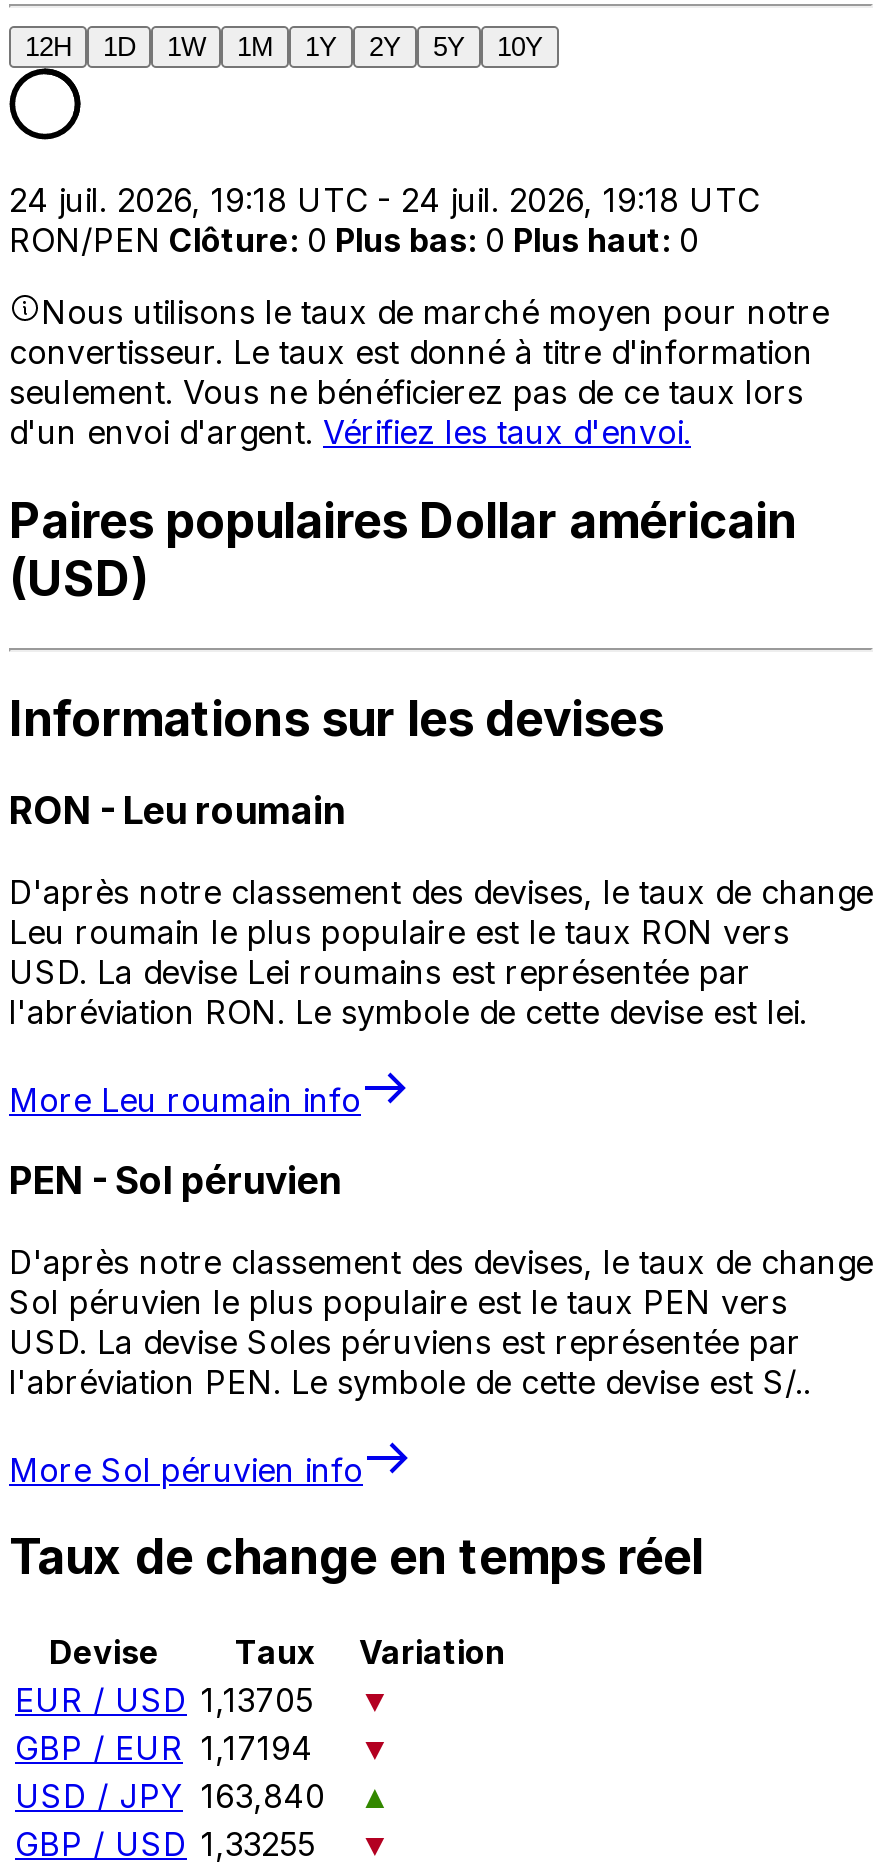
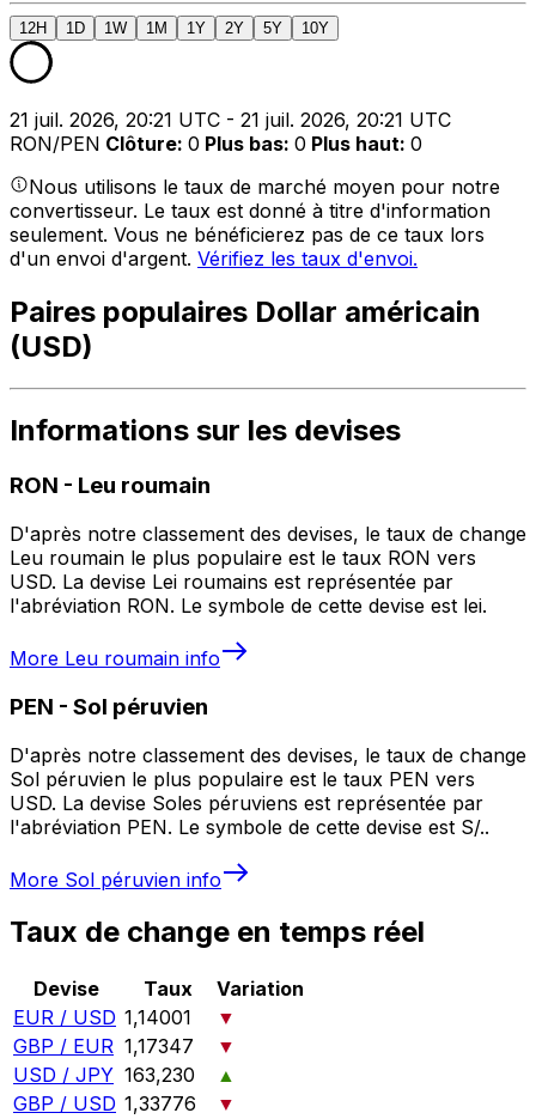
[9,179,759,219] 24 juil. 2026, 19:18 UTC - 24 juil. 2026, 19:18 UTC -> [10,107,451,131] 21 juil. 2026, 20:21 UTC - 21 juil. 2026, 20:21 UTC
[15,1681,313,1721] EUR / USD 1,13705 -> [13,1006,191,1030] EUR / USD 1,14001
[15,1729,313,1769] GBP / EUR 1,17194 -> [13,1034,194,1058] GBP / EUR 1,17347
[15,1777,325,1817] USD / JPY 163,840 -> [13,1063,195,1087] USD / JPY 163,230
[15,1825,315,1865] GBP / USD 1,33255 -> [13,1092,196,1116] GBP / USD 1,33776

